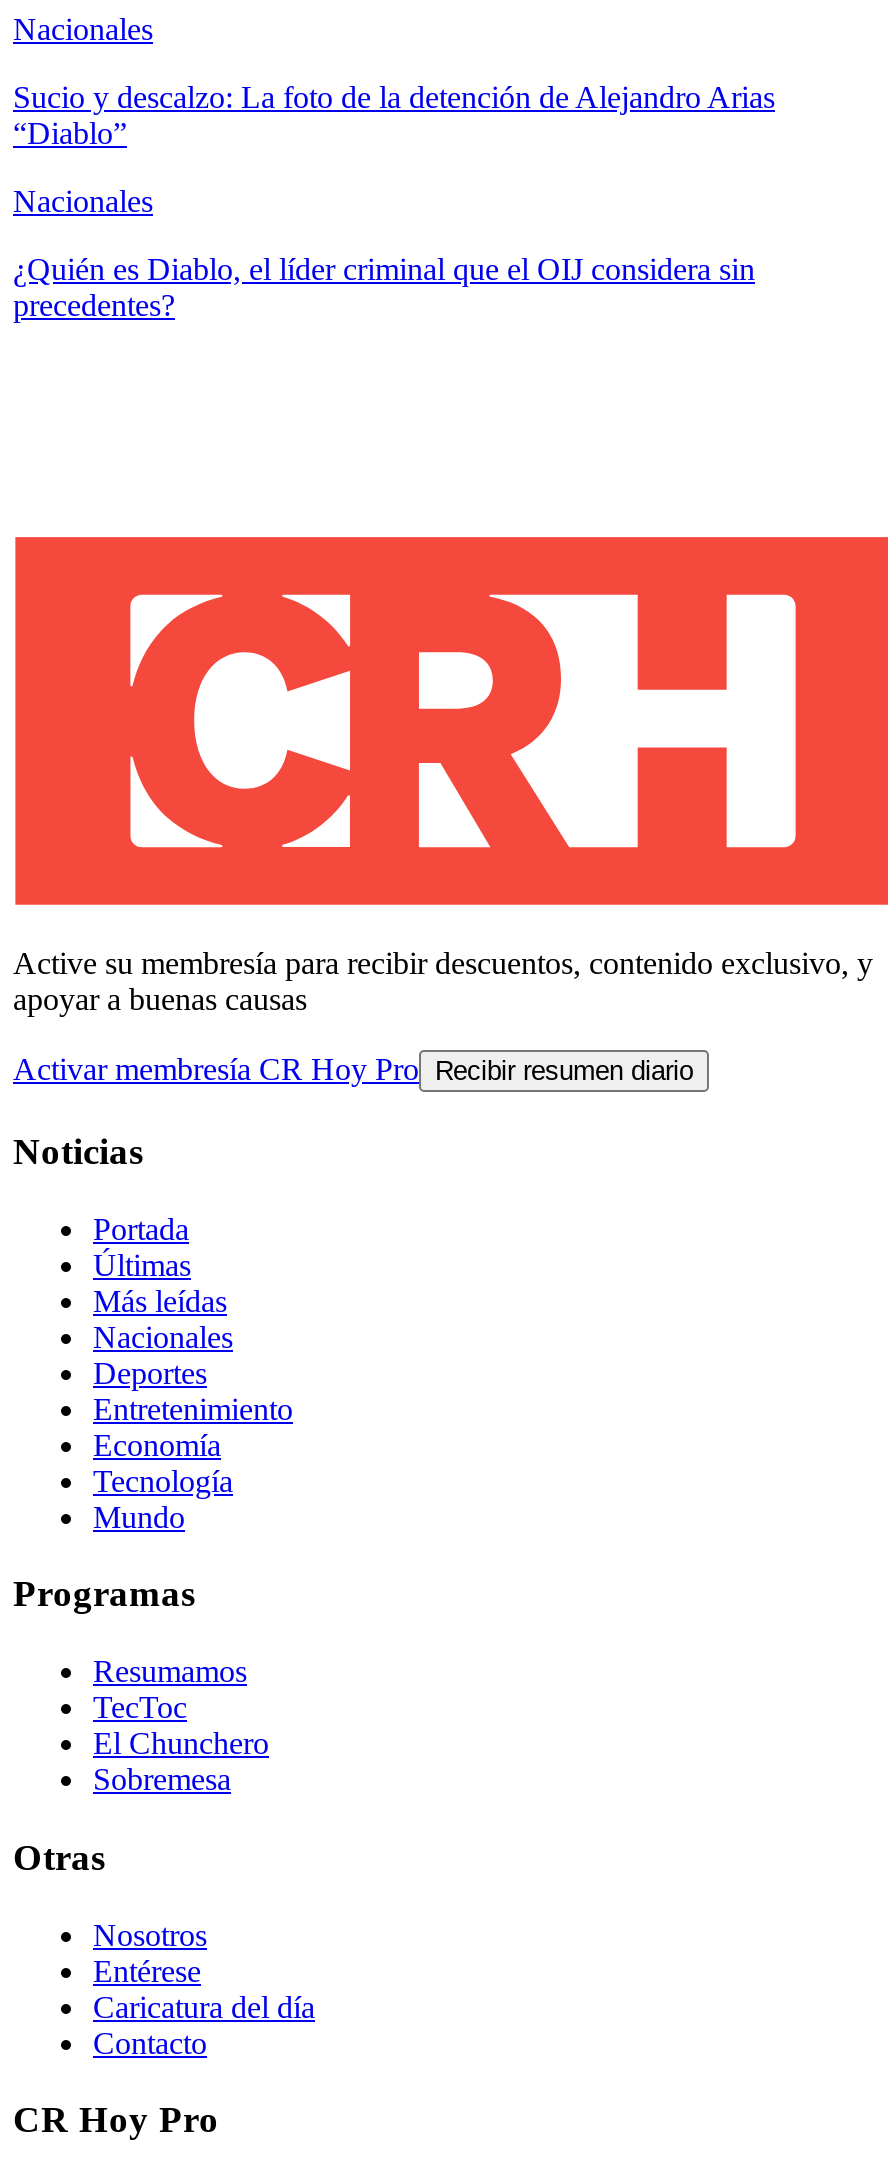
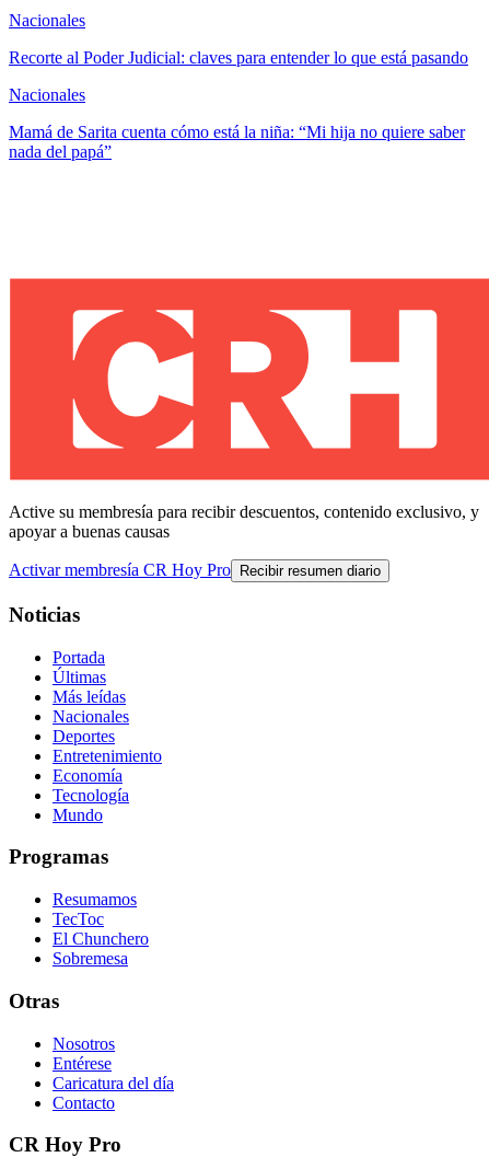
[13,80,775,150] Sucio y descalzo: La foto de la detención de Alejandro Arias | “Diablo” -> [9,48,468,67] Recorte al Poder Judicial: claves para entender lo que está pasando
[13,252,755,322] ¿Quién es Diablo, el líder criminal que el OIJ considera sin | precedentes? -> [9,123,465,161] Mamá de Sarita cuenta cómo está la niña: “Mi hija no quiere saber | nada del papá”

